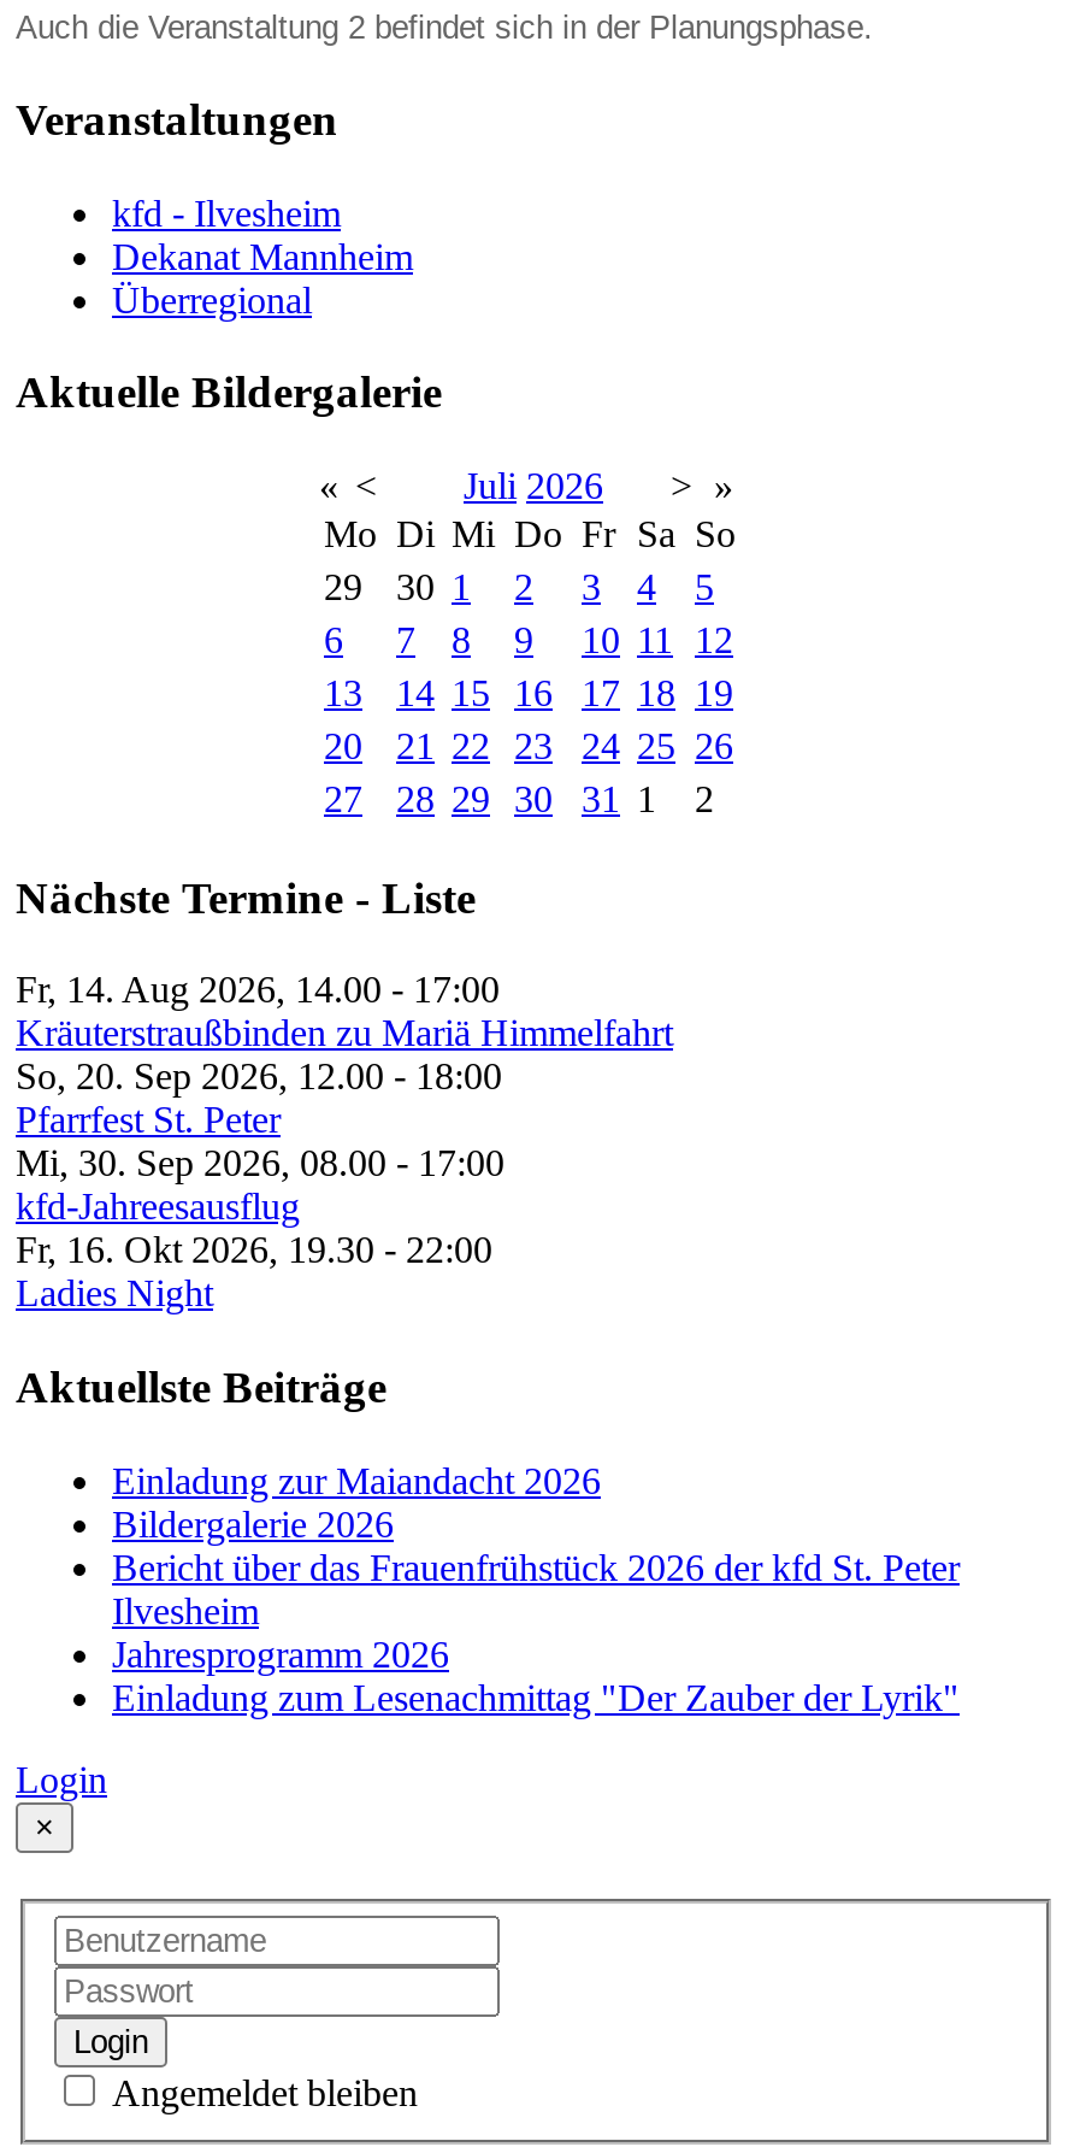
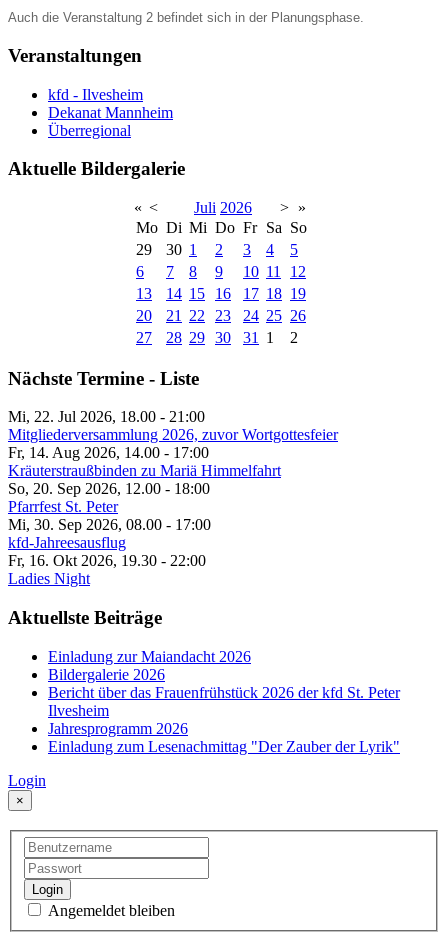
none -> [8,408,338,443] Mi, 22. Jul 2026, 18.00 - 21:00 | Mitgliederversammlung 2026, zuvor Wortgottesfeier

